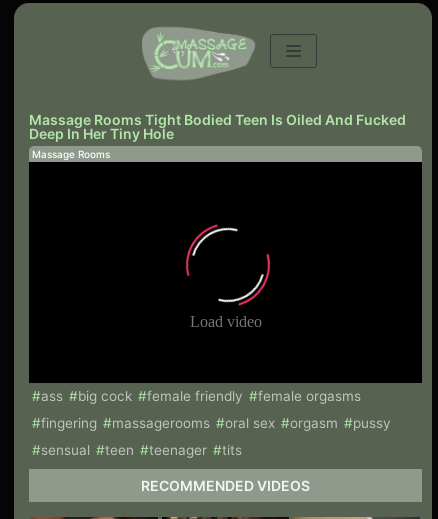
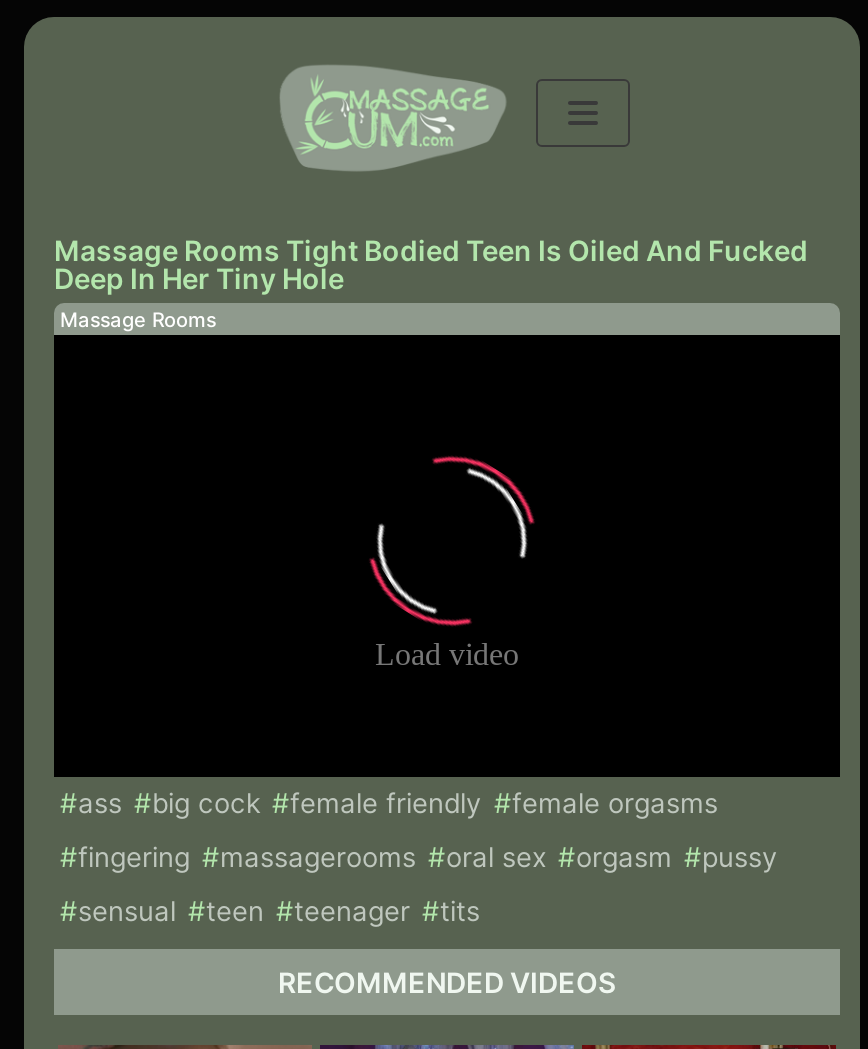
[185,223,271,307] [image] -> [368,455,536,627] [image]

